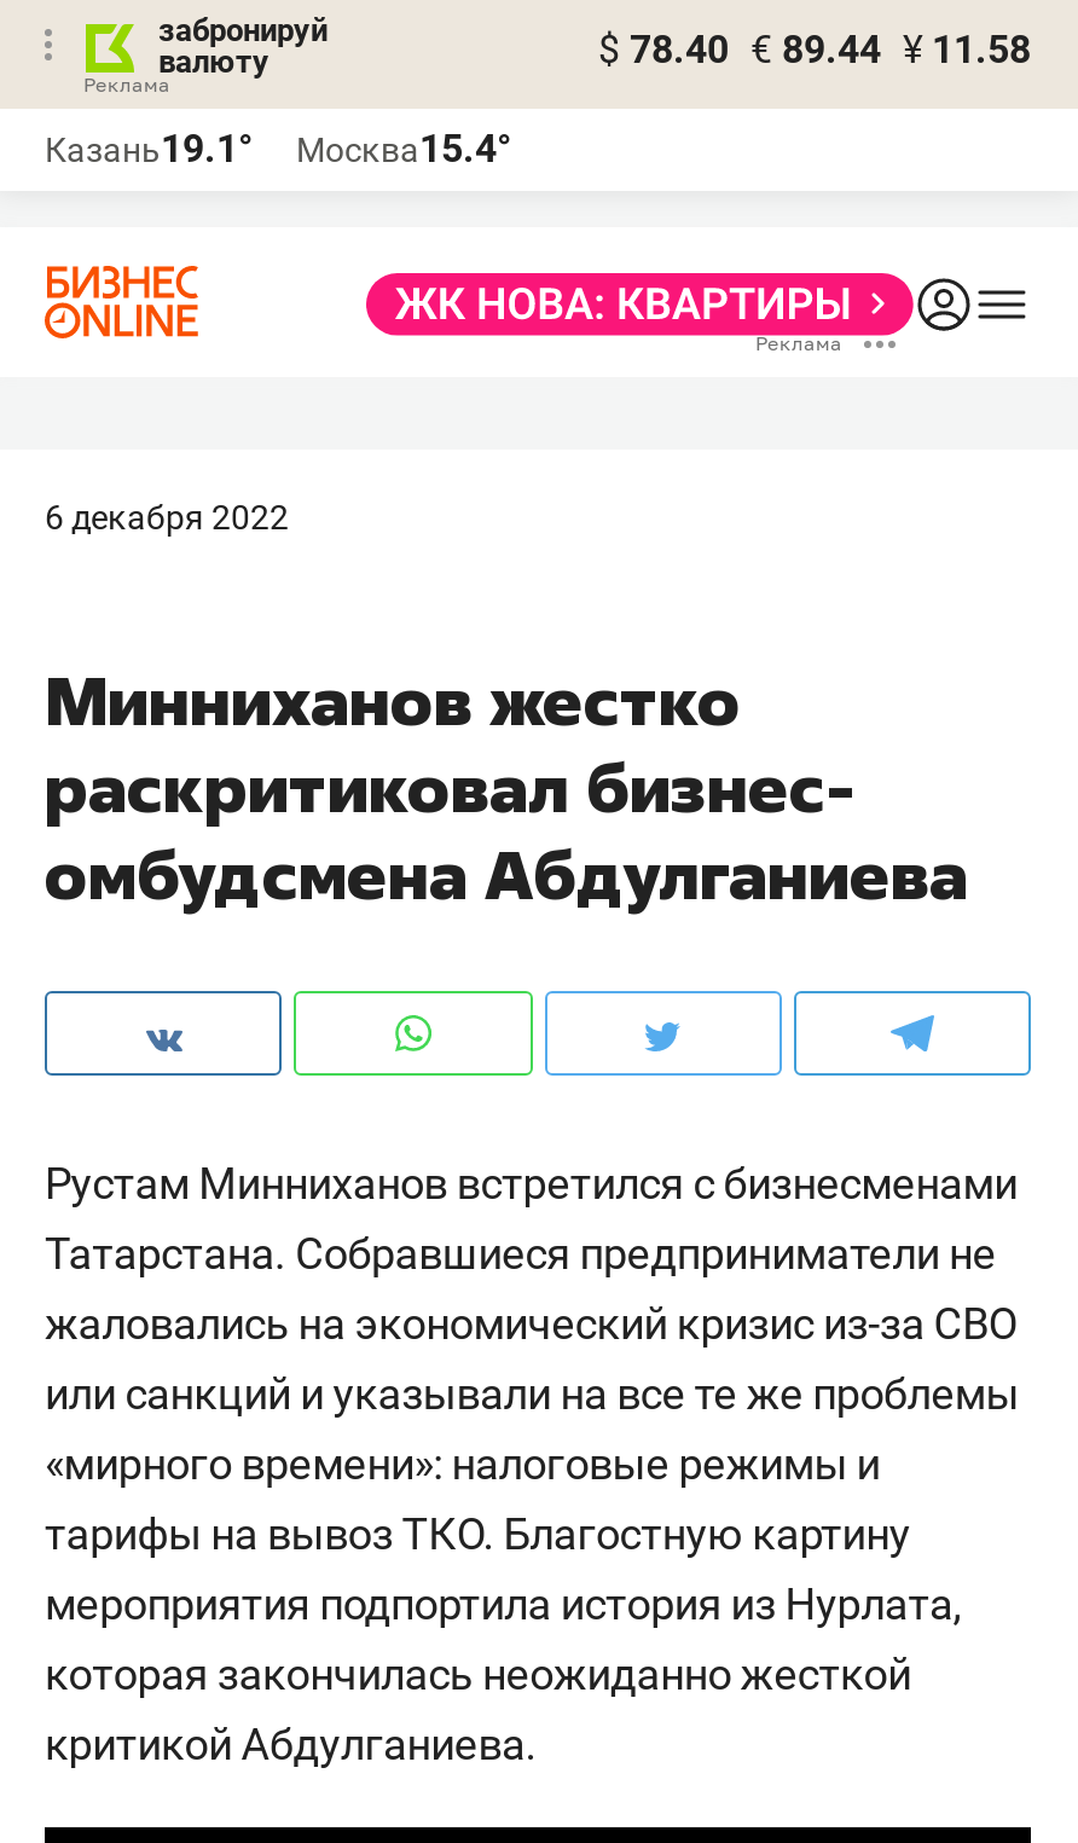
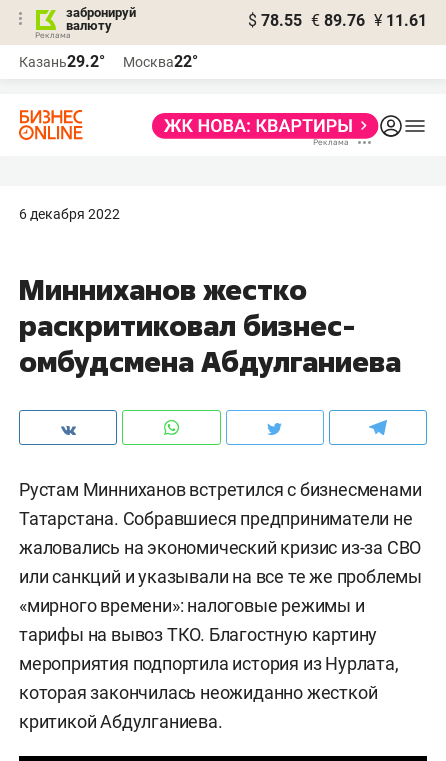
[598,27,1031,73] $ 78.40 € 89.44 ¥ 11.58 -> [248,11,427,30] $ 78.55 € 89.76 ¥ 11.61
[45,126,253,172] Казань19.1° -> [19,52,105,71] Казань29.2°
[296,126,511,172] Москва15.4° -> [123,52,198,71] Москва22°

